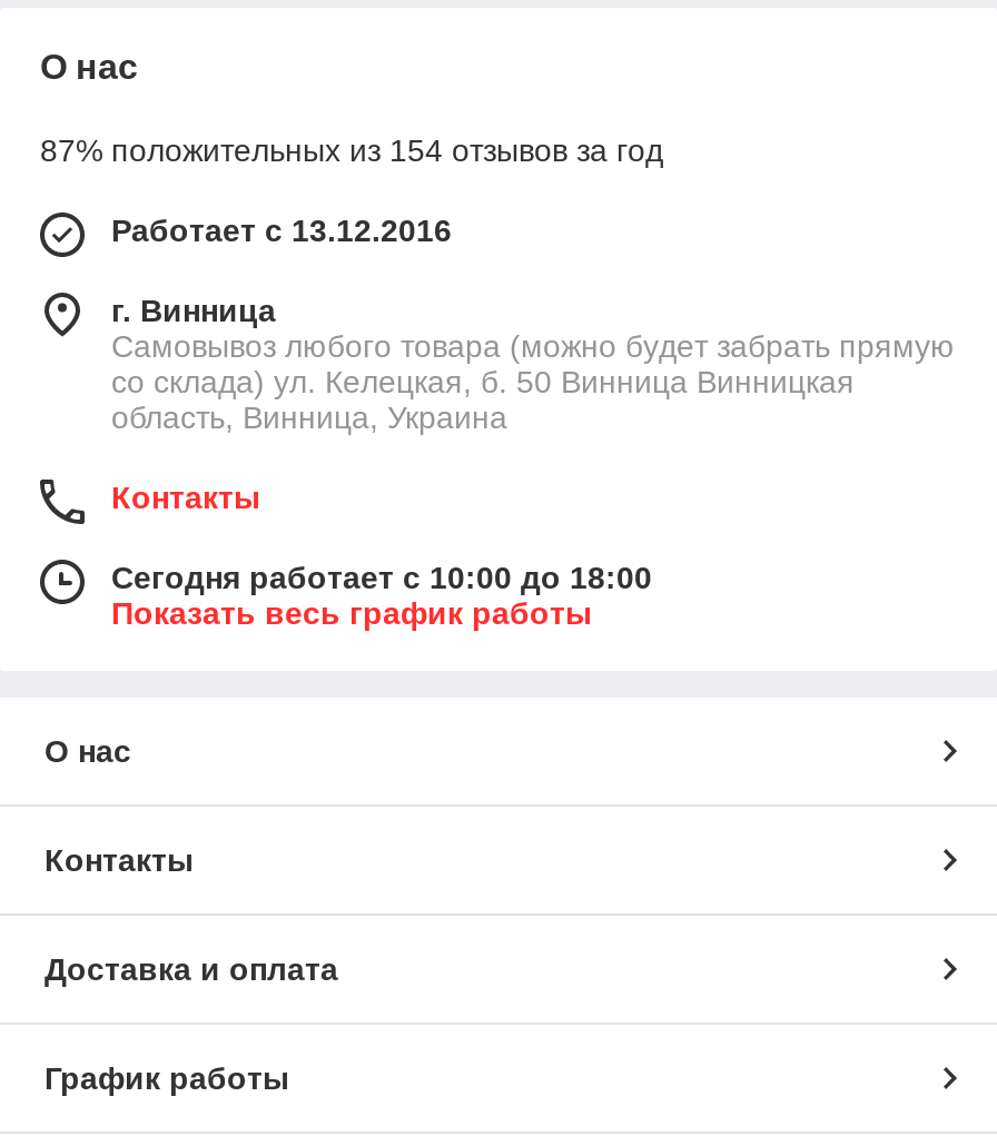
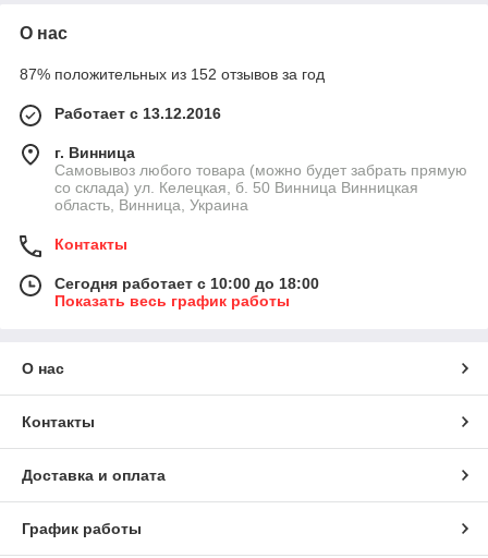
[40,132,663,168] 87% положительных из 154 отзывов за год -> [20,65,325,83] 87% положительных из 152 отзывов за год

